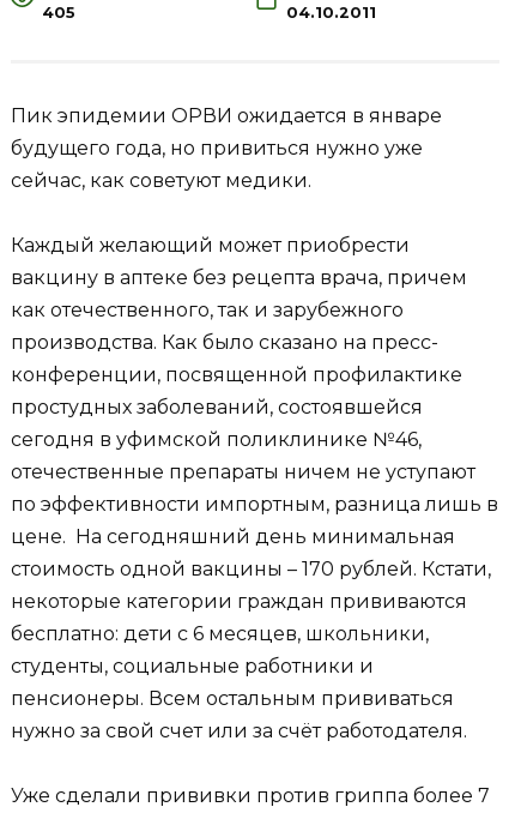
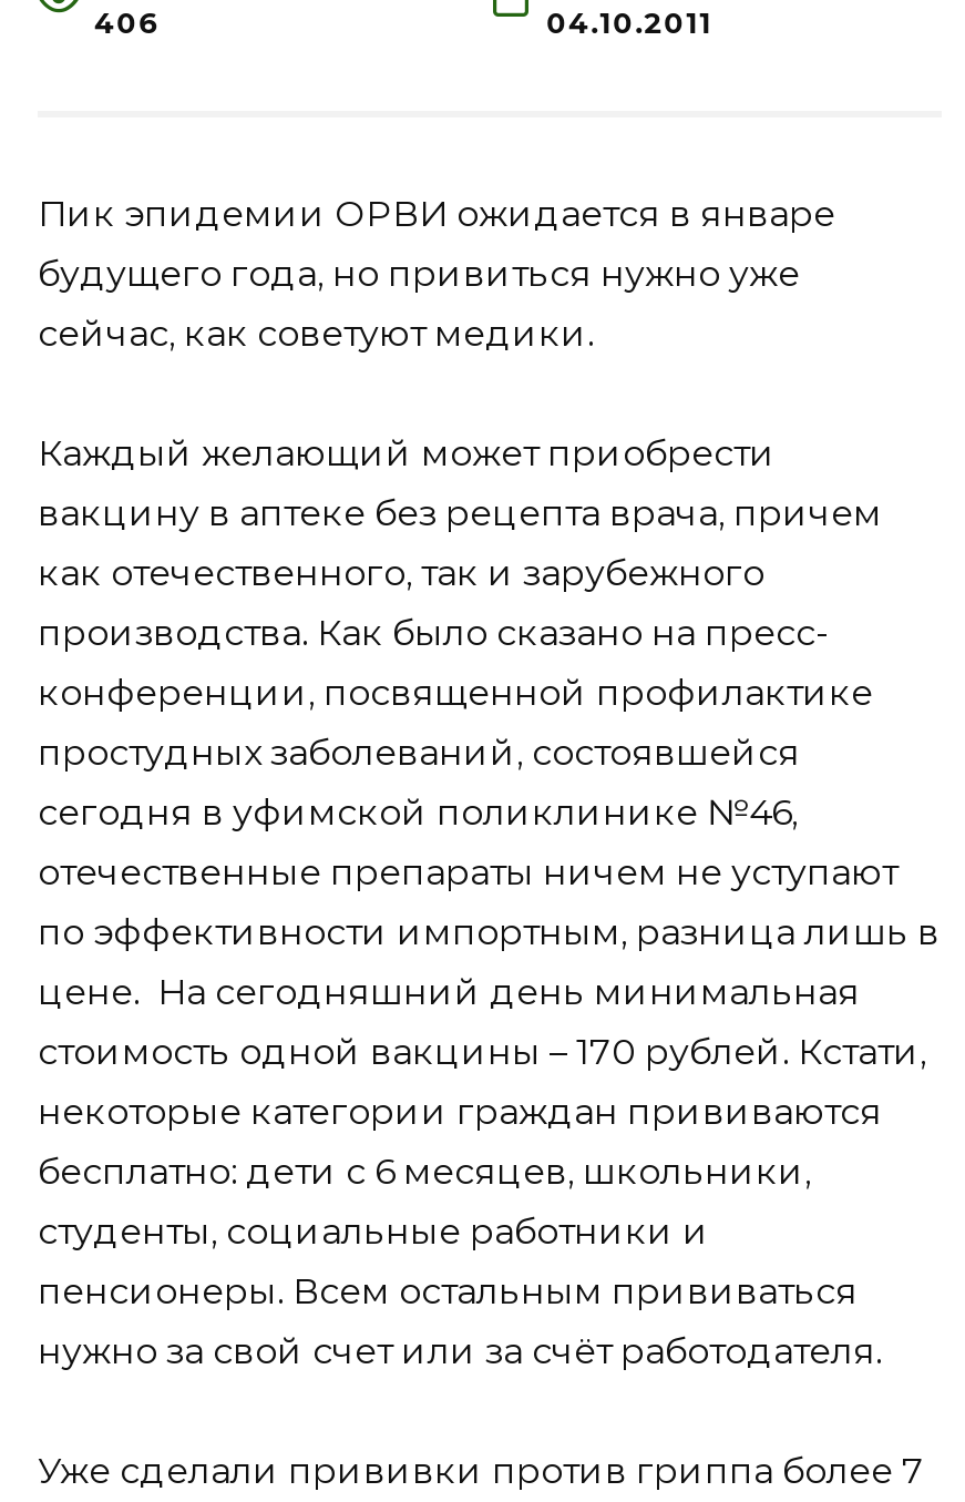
[41,3,75,21] 405 -> [94,6,159,39] 406

